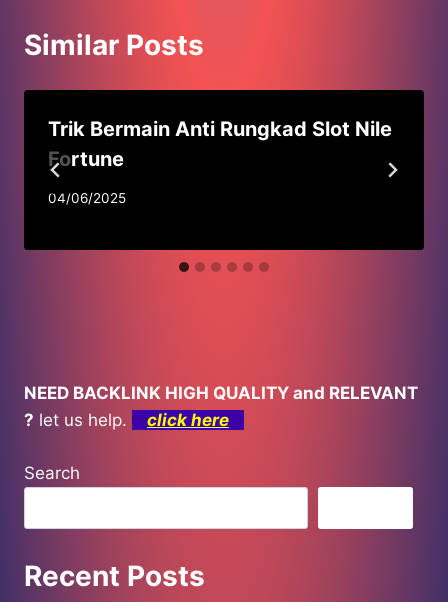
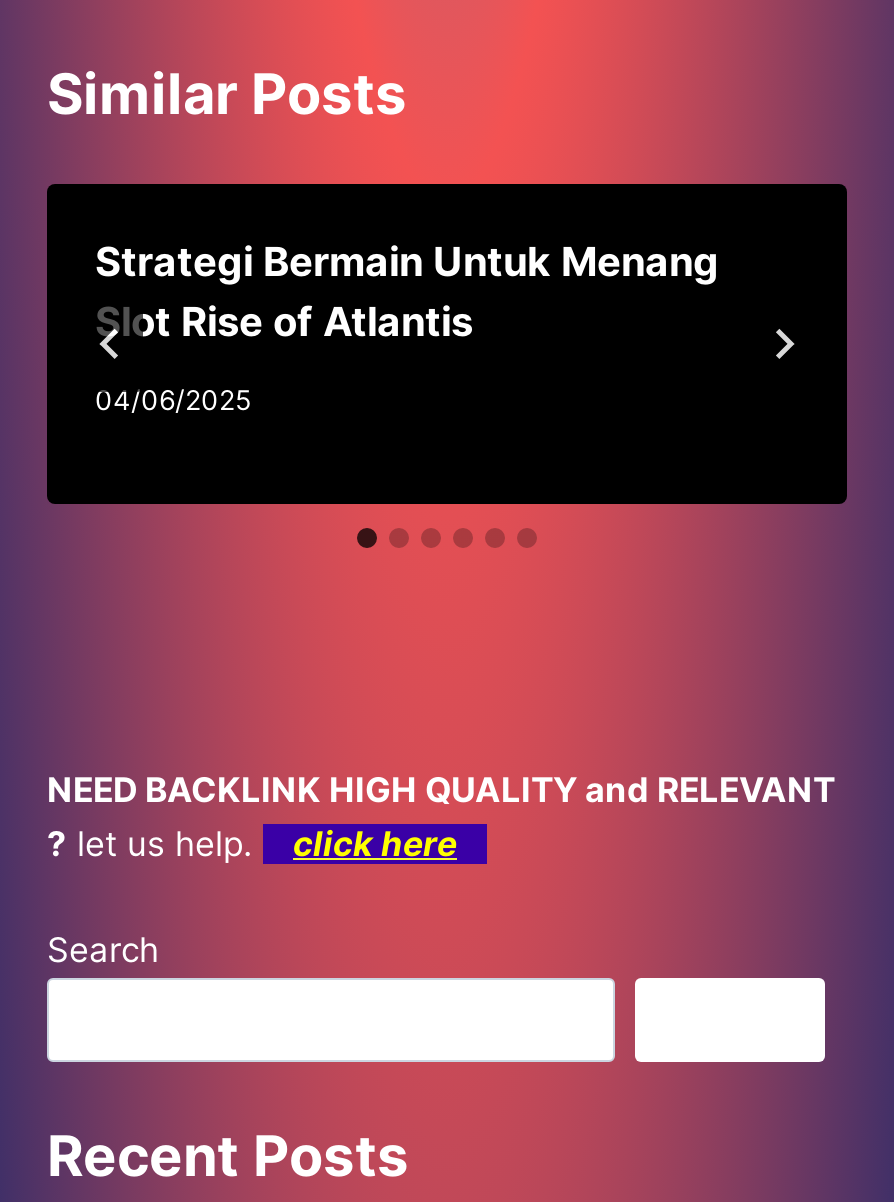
[48,117,392,171] Trik Bermain Anti Rungkad Slot Nile | Fortune -> [95,238,719,346] Strategi Bermain Untuk Menang | Slot Rise of Atlantis

